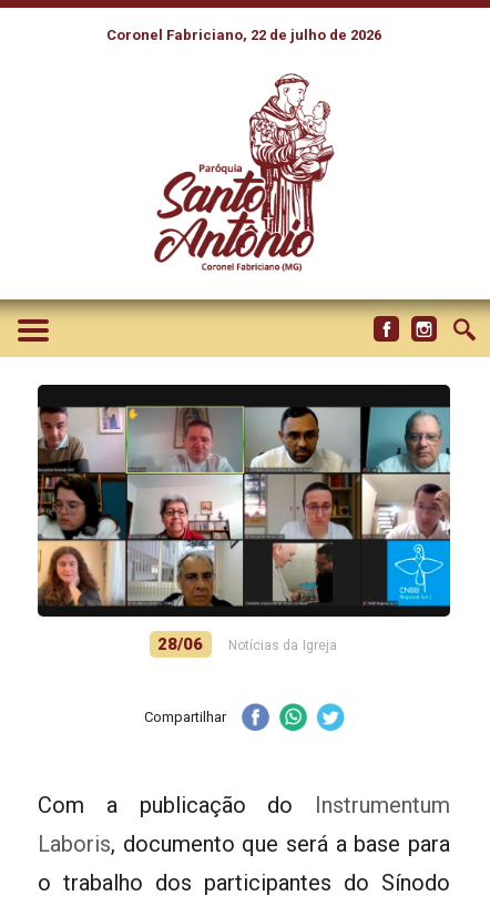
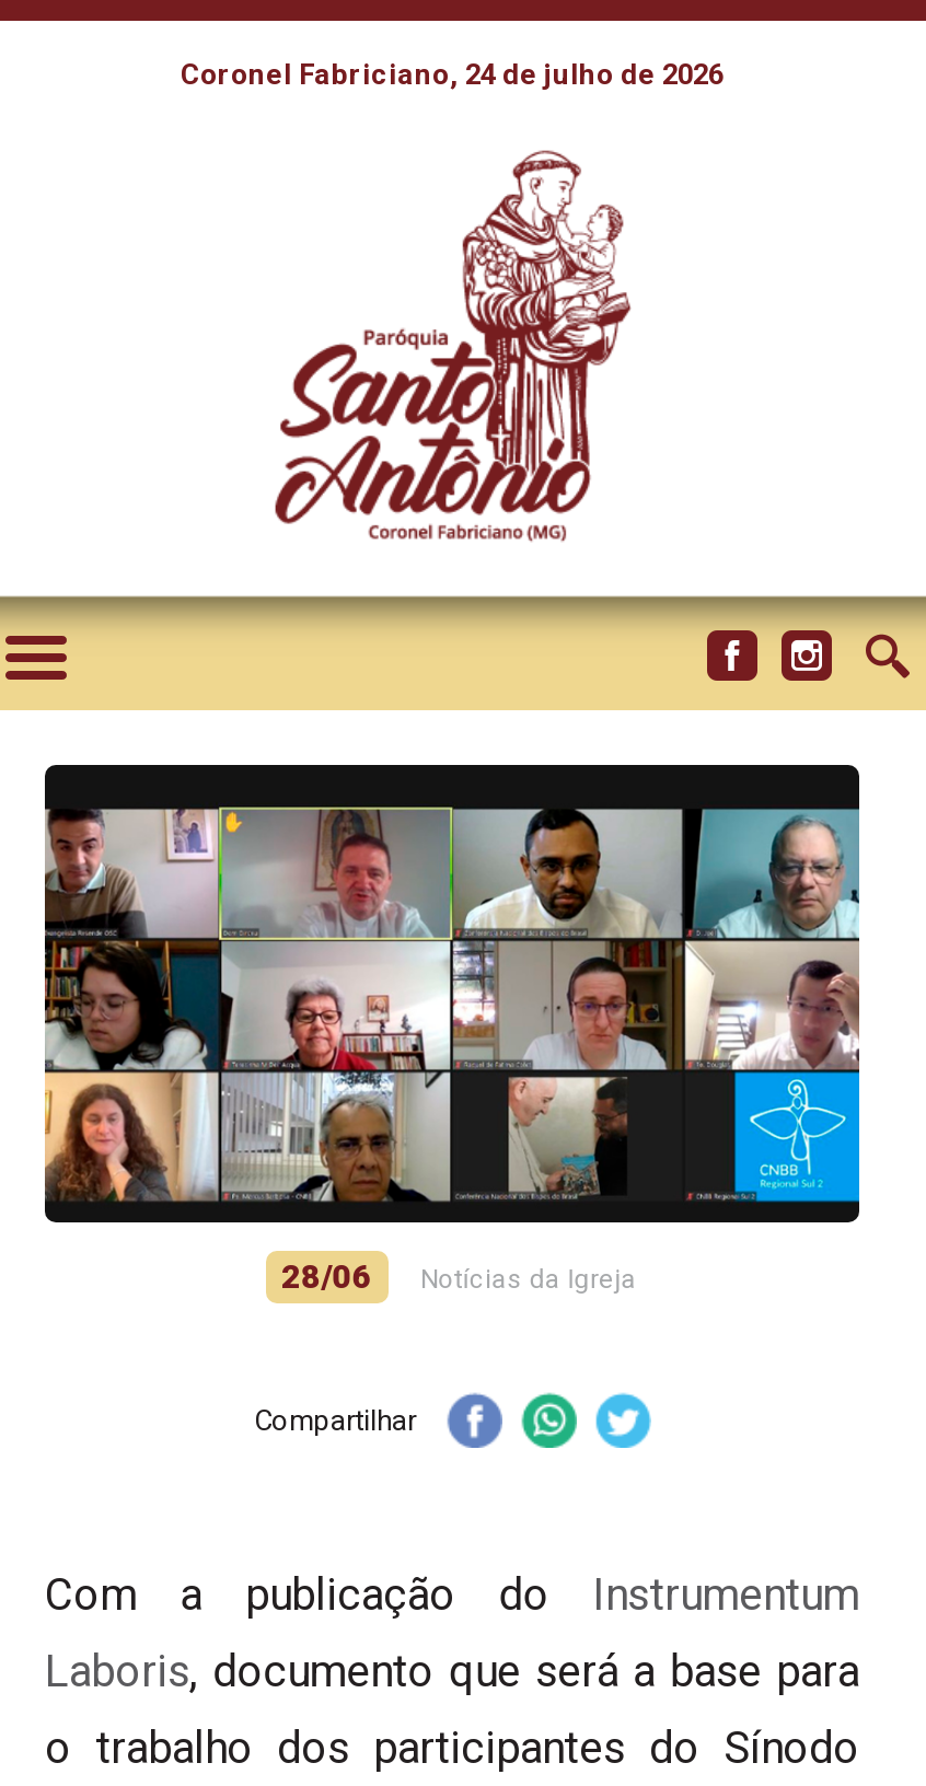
[106,27,381,43] Coronel Fabriciano, 22 de julho de 2026 -> [181,58,724,91] Coronel Fabriciano, 24 de julho de 2026

